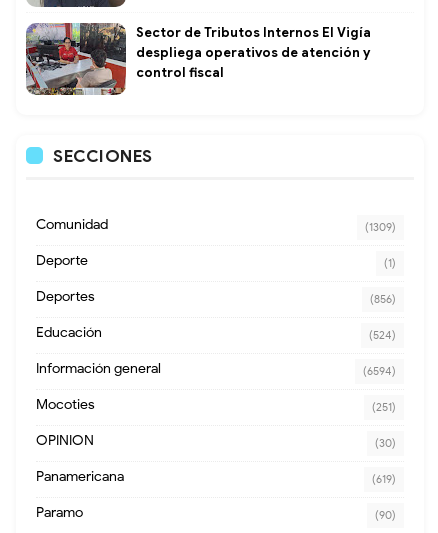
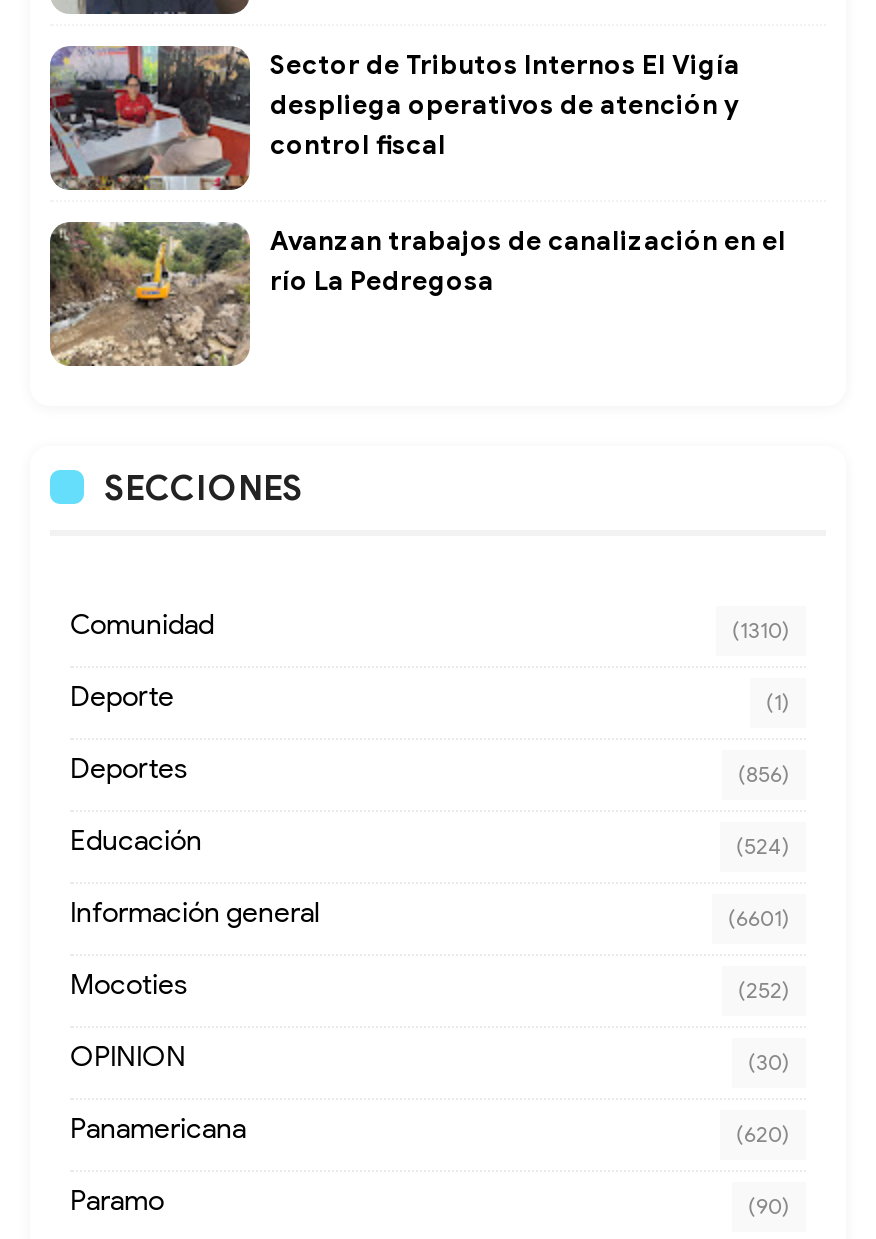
none -> [50,220,786,368] [image] | Avanzan trabajos de canalización en el | río La Pedregosa
[365,220,396,234] (1309) -> [732,616,790,644] (1310)
[363,364,396,378] (6594) -> [728,904,790,932] (6601)
[372,400,396,414] (251) -> [738,976,790,1004] (252)
[372,472,396,486] (619) -> [736,1120,790,1148] (620)

